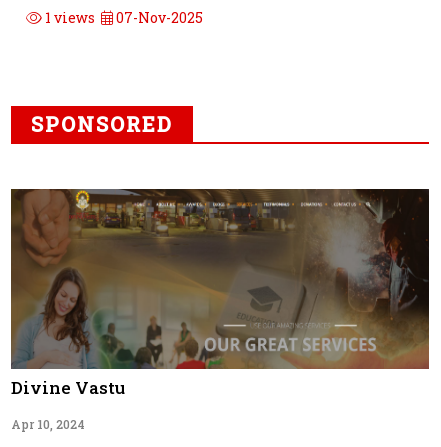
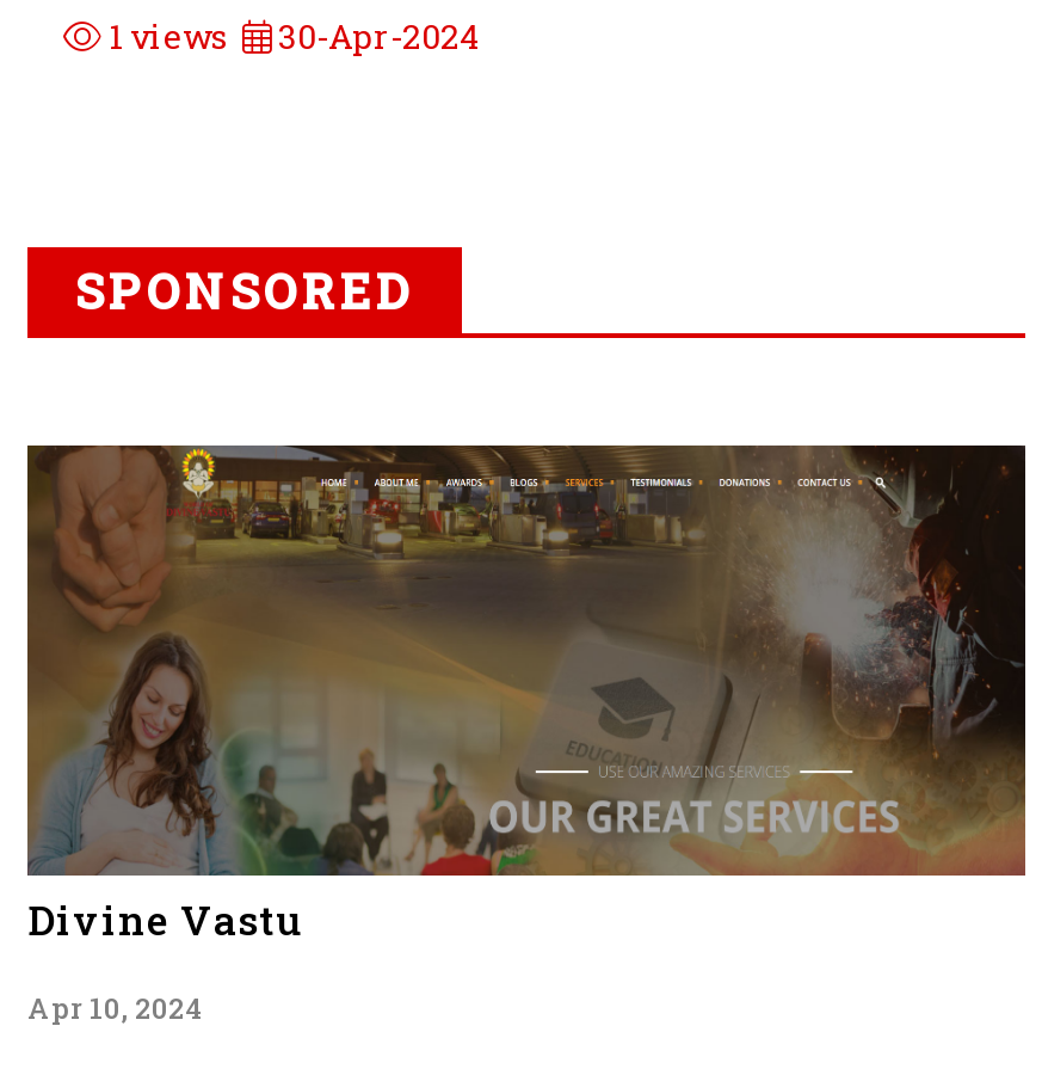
[42,7,203,26] 1 views 07-Nov-2025 -> [101,12,481,57] 1 views 30-Apr-2024

